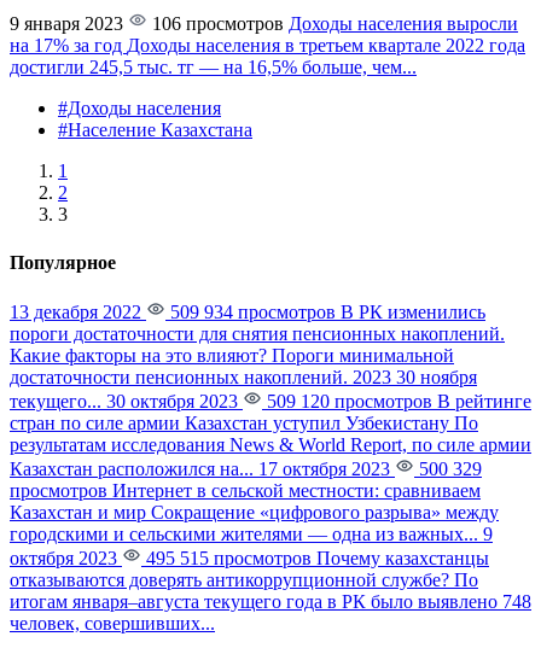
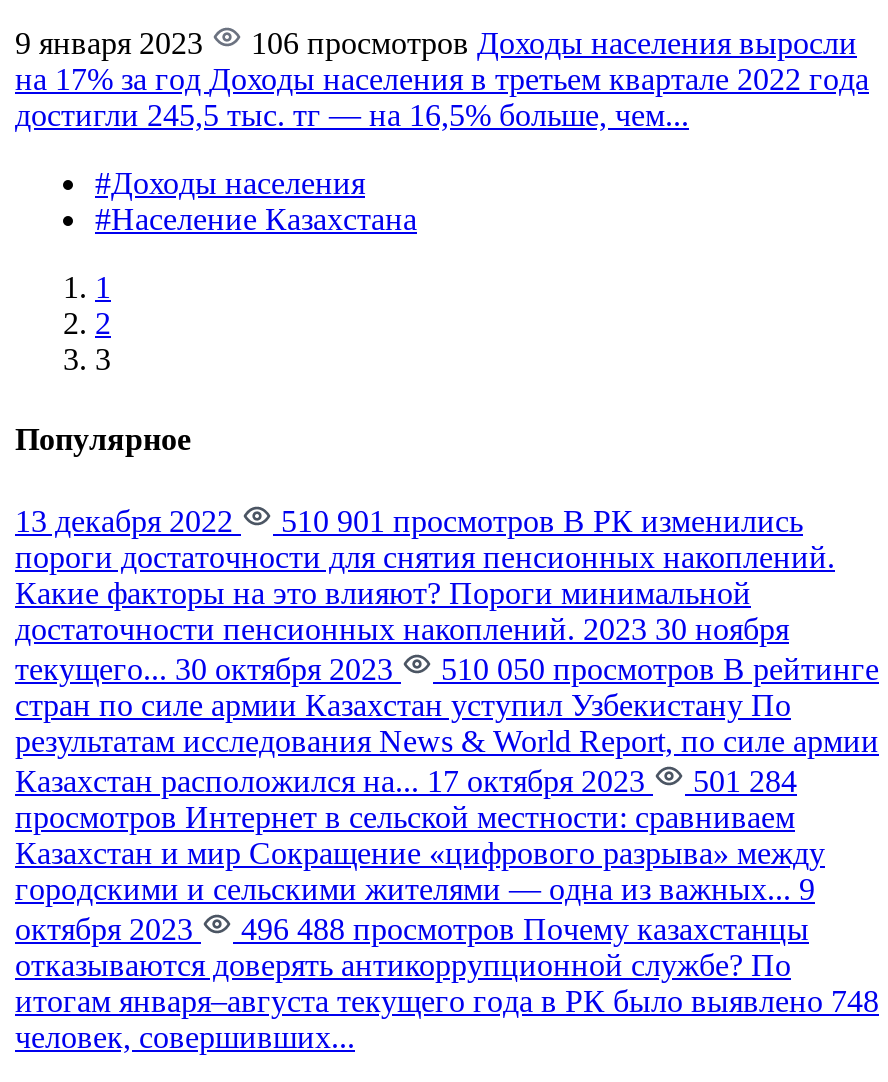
[165,301,485,322] 509 934 просмотров В РК изменились -> [273,504,803,538] 510 901 просмотров В РК изменились
[262,391,531,411] 509 120 просмотров В рейтинге -> [433,652,879,686] 510 050 просмотров В рейтинге
[10,458,482,479] Казахстан расположился на... 17 октября 2023 500 329 -> [15,764,797,798] Казахстан расположился на... 17 октября 2023 501 284
[141,548,489,568] 495 515 просмотров Почему казахстанцы -> [233,912,809,946] 496 488 просмотров Почему казахстанцы

